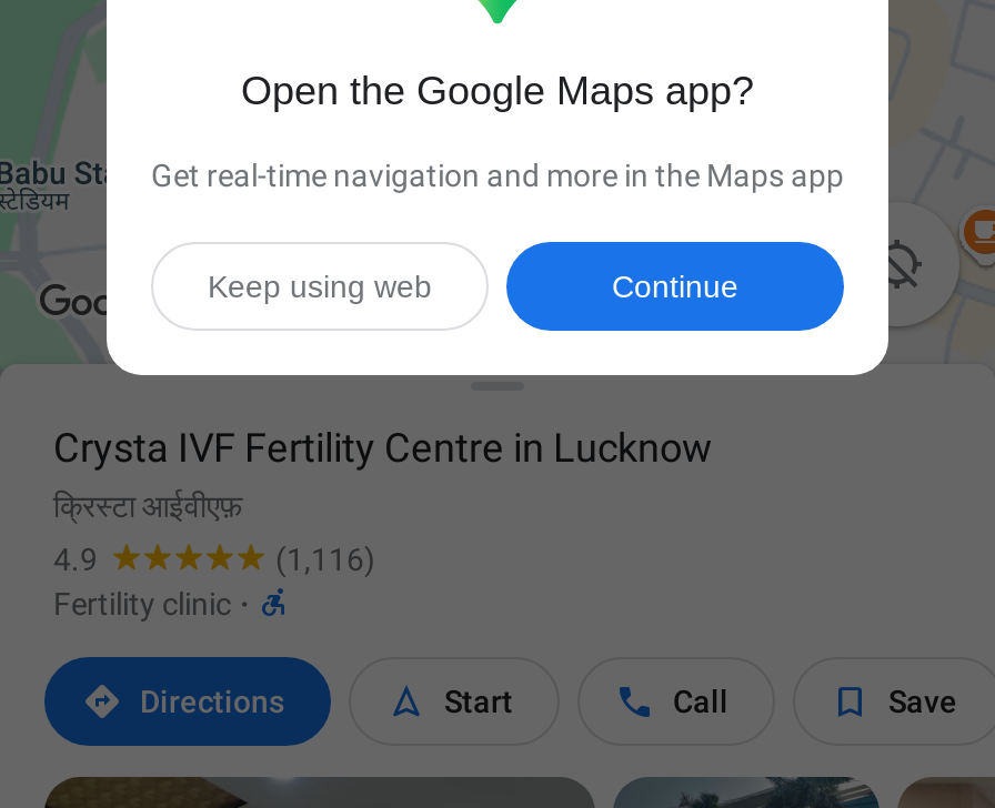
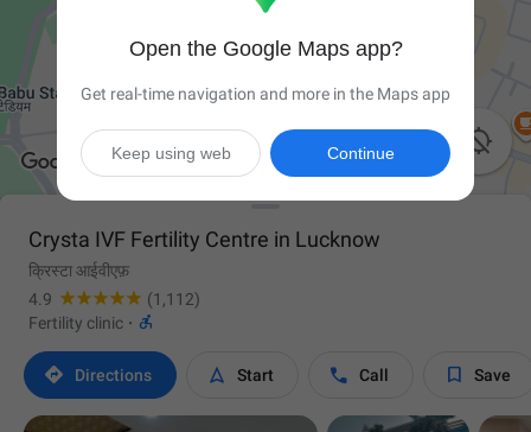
[275,542,375,577] (1,116) -> [147,290,200,309] (1,112)

